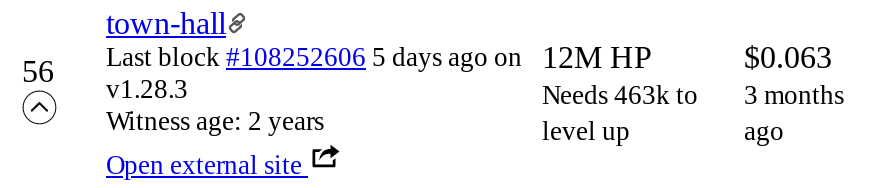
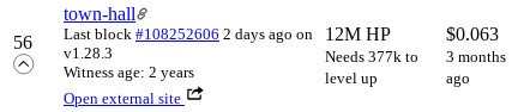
[106,43,522,73] Last block #108252606 5 days ago on -> [64,25,313,43] Last block #108252606 2 days ago on
[542,81,844,111] Needs 463k to 3 months -> [325,48,506,66] Needs 377k to 3 months

